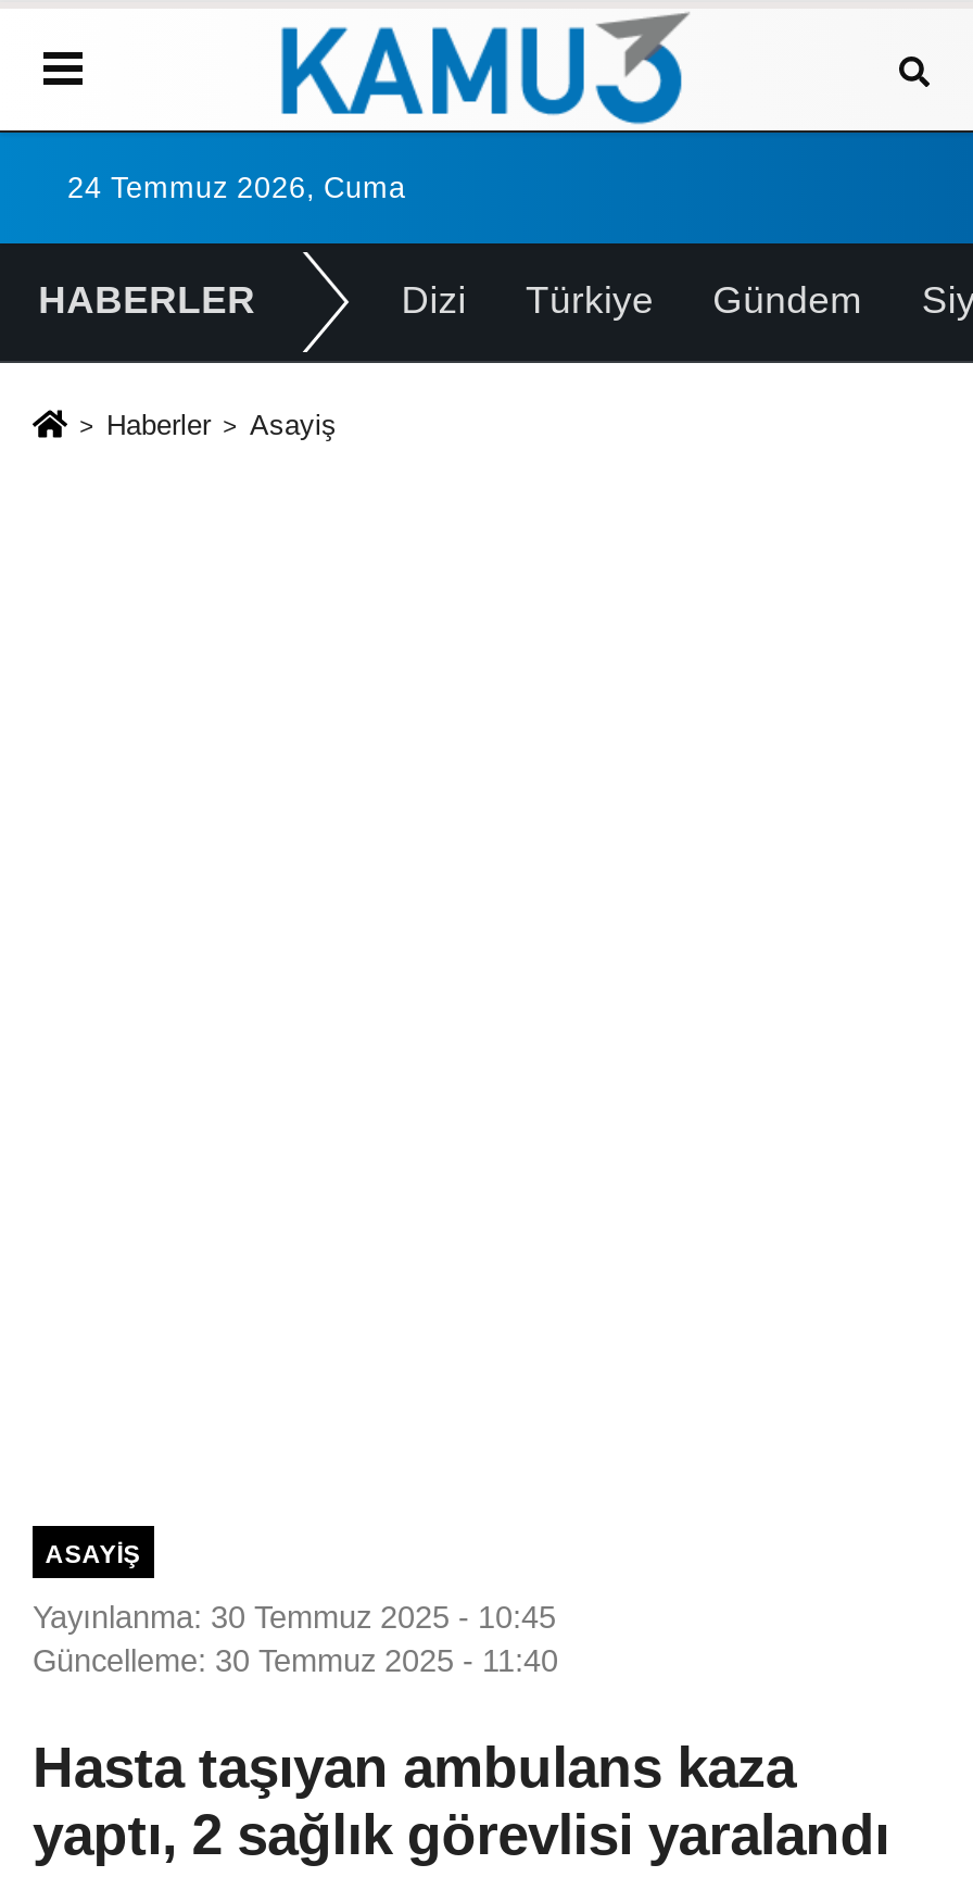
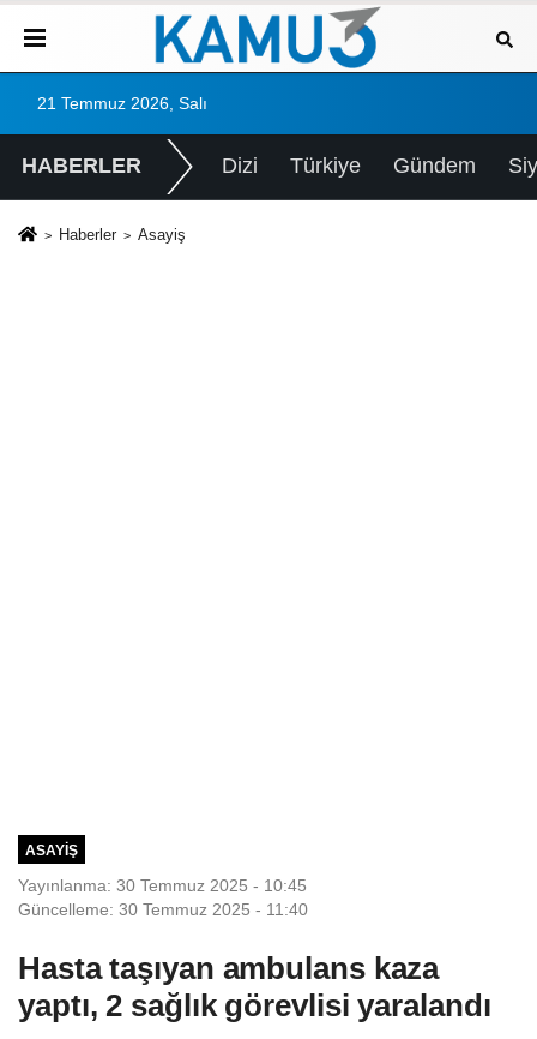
[67,172,406,204] 24 Temmuz 2026, Cuma -> [37,95,207,113] 21 Temmuz 2026, Salı

